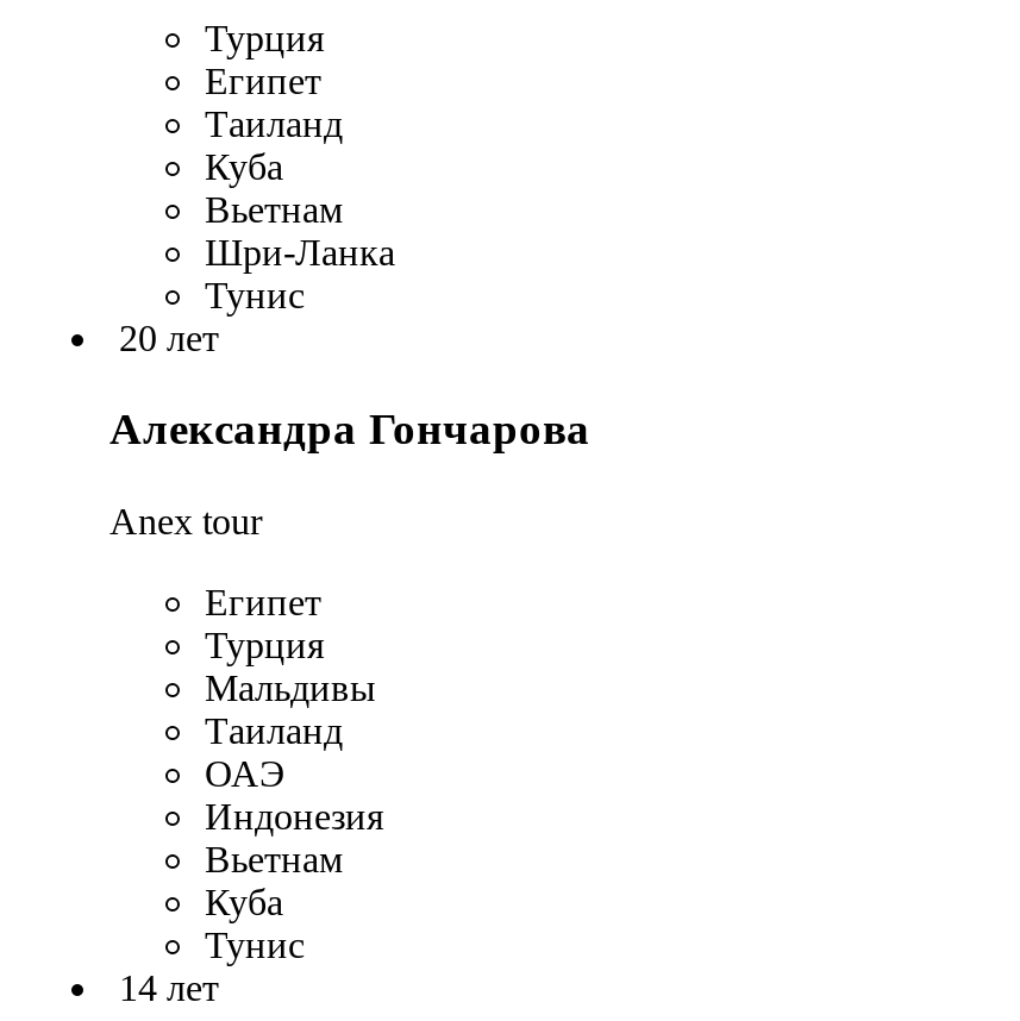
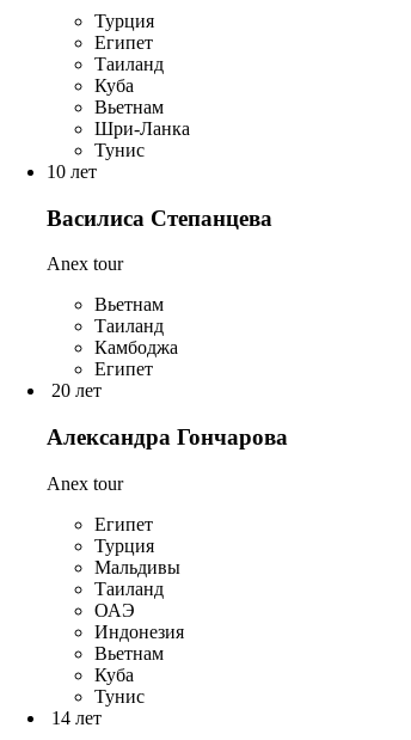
none -> [47,161,272,379] 10 лет | Василиса Степанцева | Anex tour | Вьетнам | Таиланд | Камбоджа | Египет

